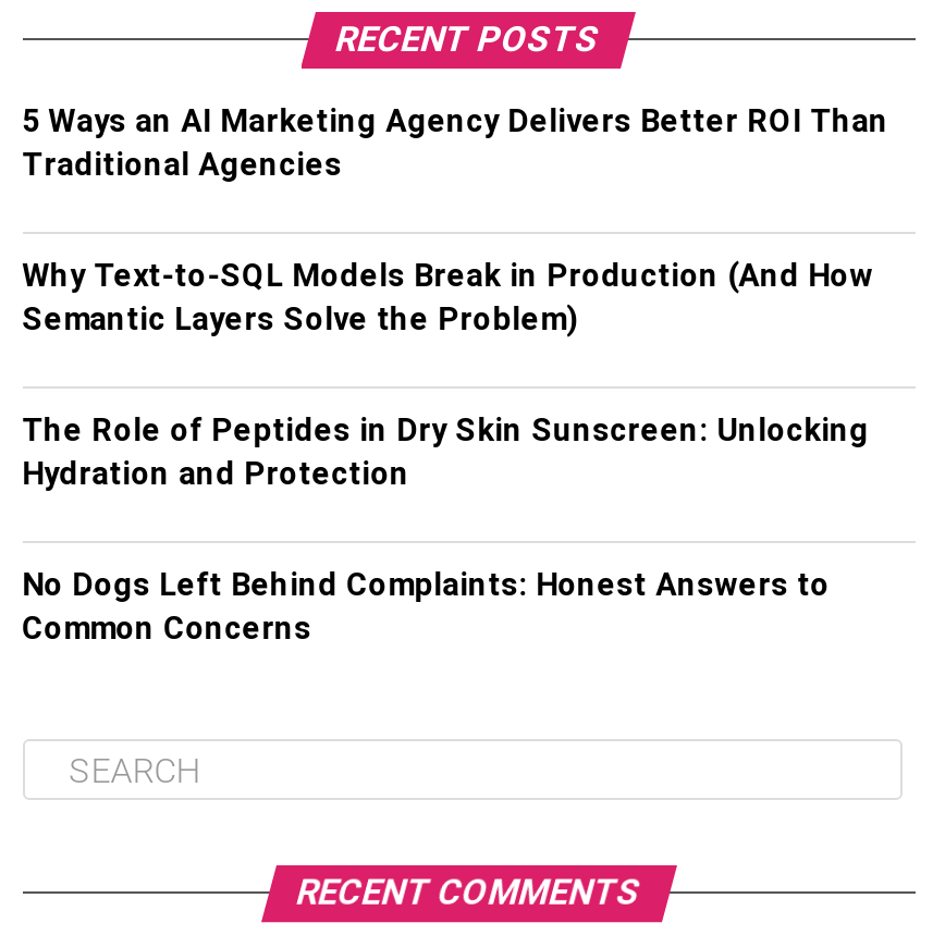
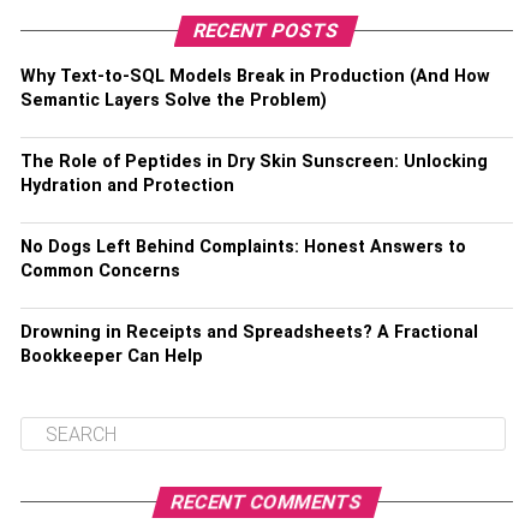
[22,103,889,184] 5 Ways an AI Marketing Agency Delivers Better ROI Than | Traditional Agencies -> none
moved [22,258,874,648] -> [20,66,490,281]: Why Text-to-SQL Models Break in Production (And How | Semantic Layers Solve the Problem) | The Role of Peptides in Dry Skin Sunscreen: Unlocking | Hydration and Protection | No Dogs Left Behind Complaints: Honest Answers to | Common Concerns
none -> [20,322,478,367] Drowning in Receipts and Spreadsheets? A Fractional | Bookkeeper Can Help

